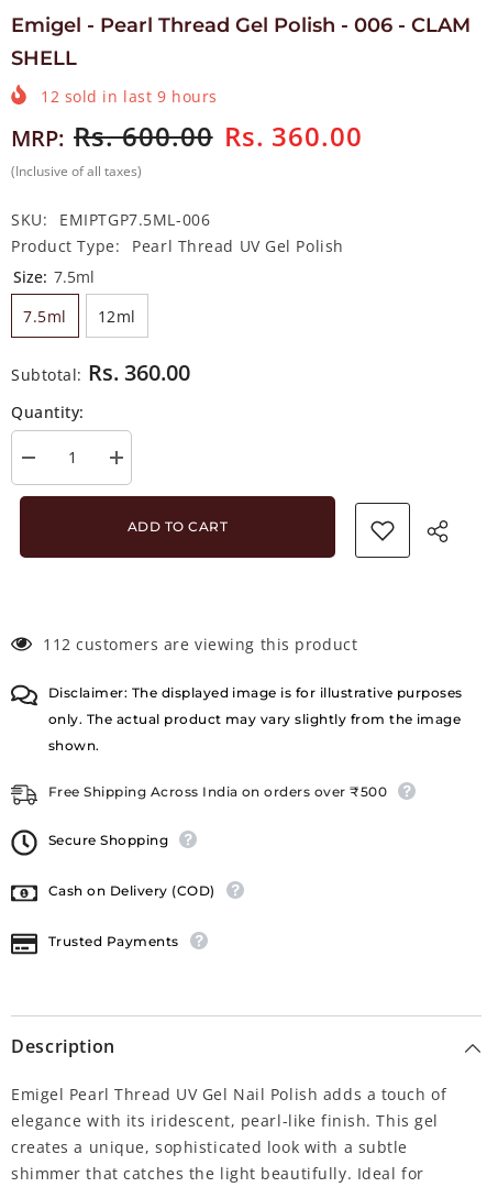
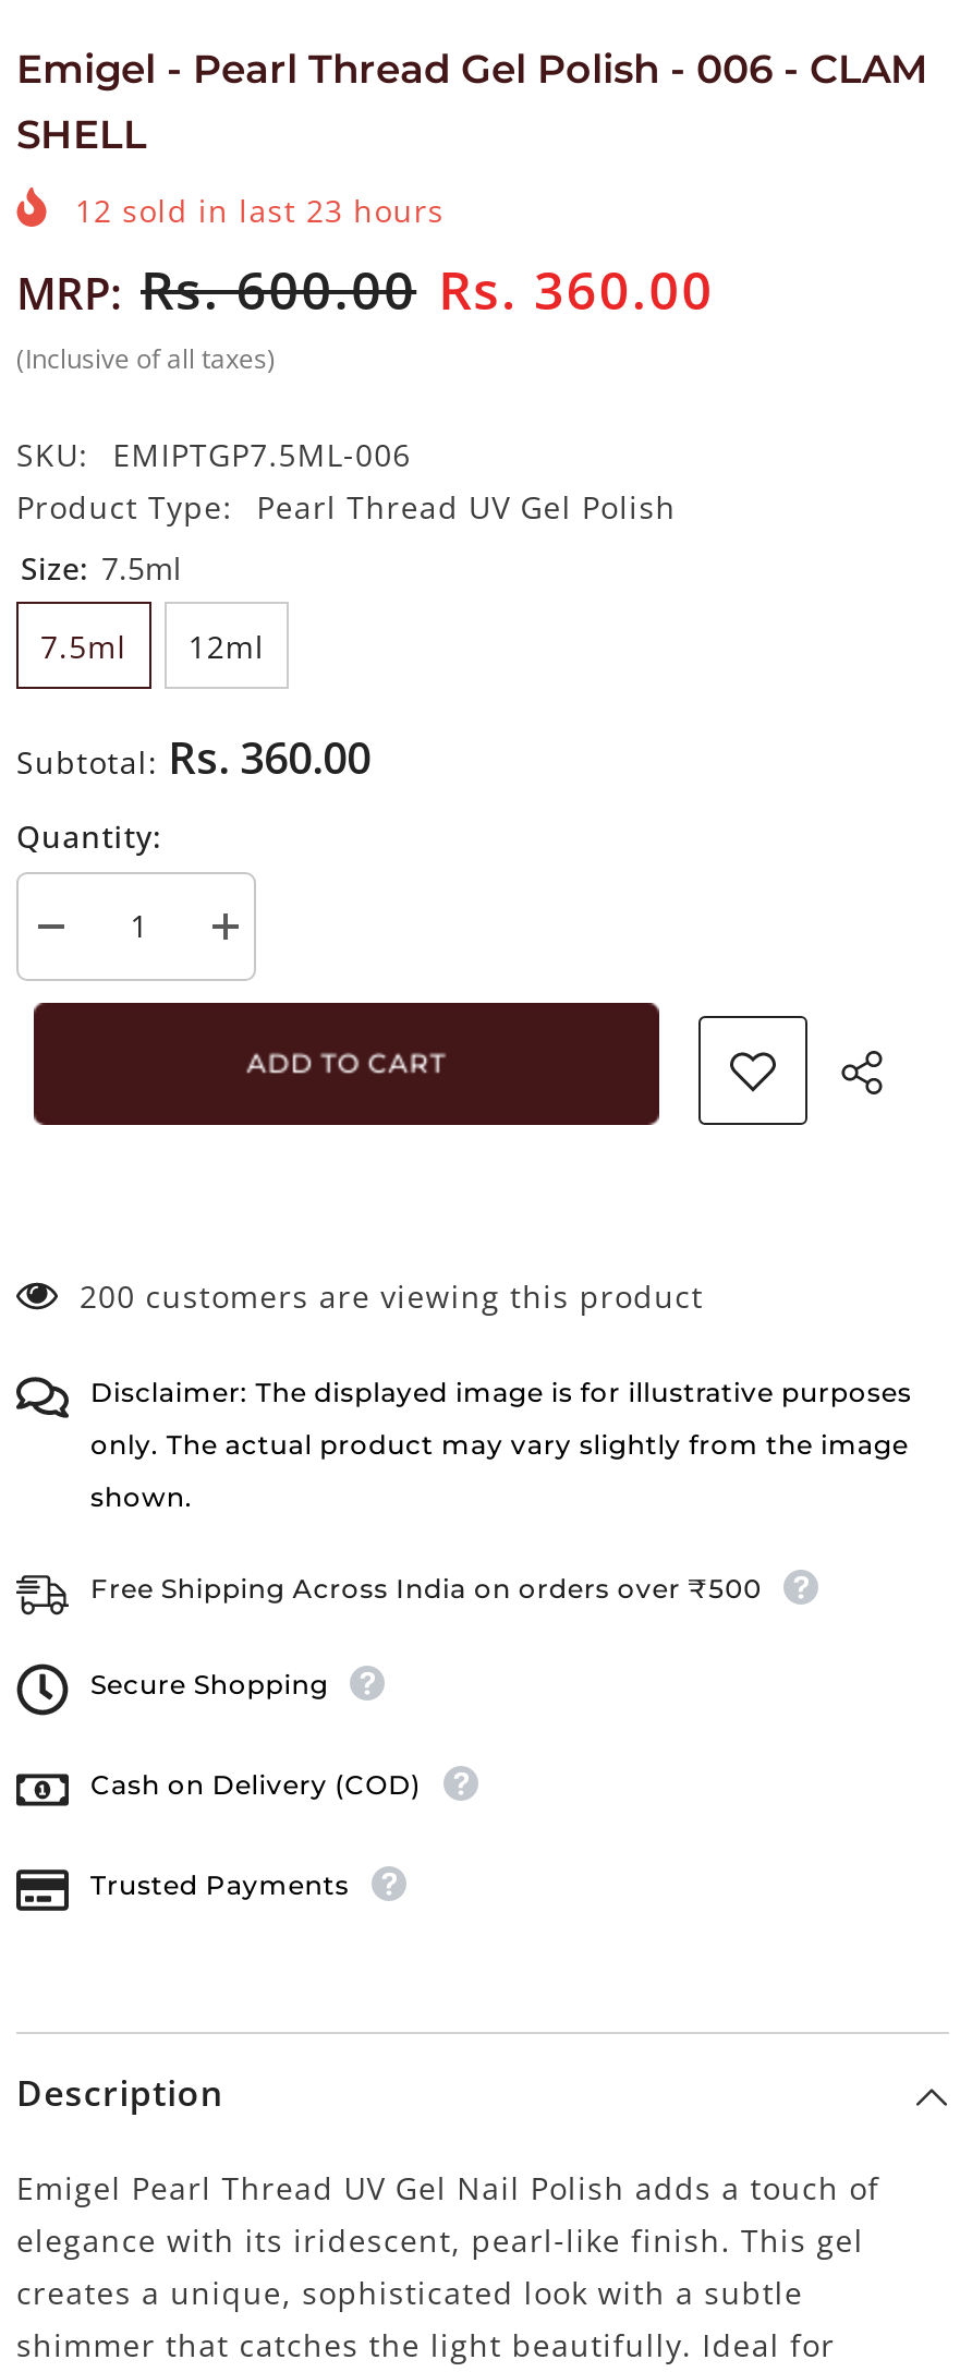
[41,86,218,107] 12 sold in last 9 hours -> [75,190,445,232] 12 sold in last 23 hours
[43,634,358,655] 112 customers are viewing this product -> [80,1276,703,1317] 200 customers are viewing this product

